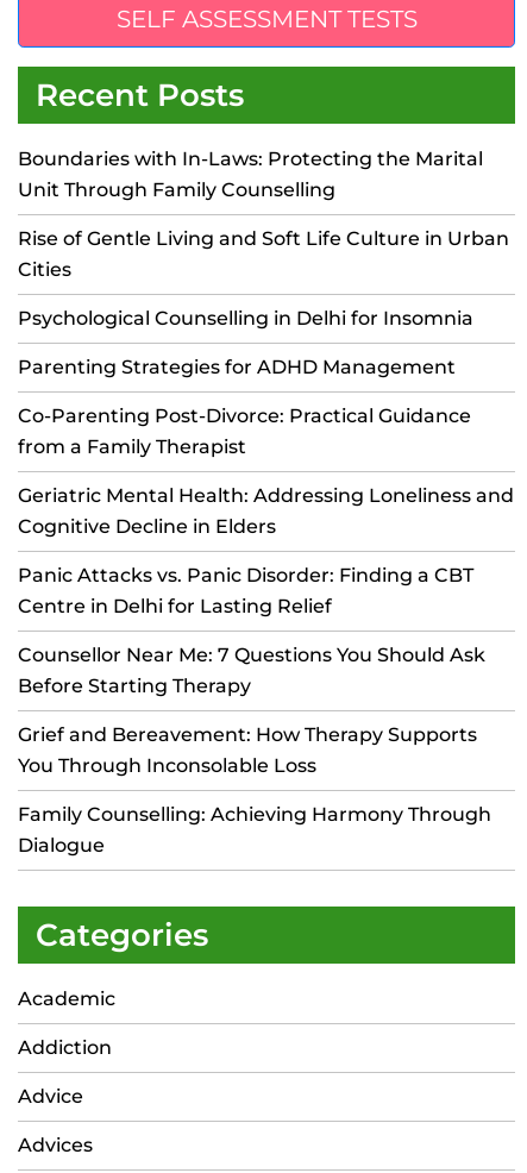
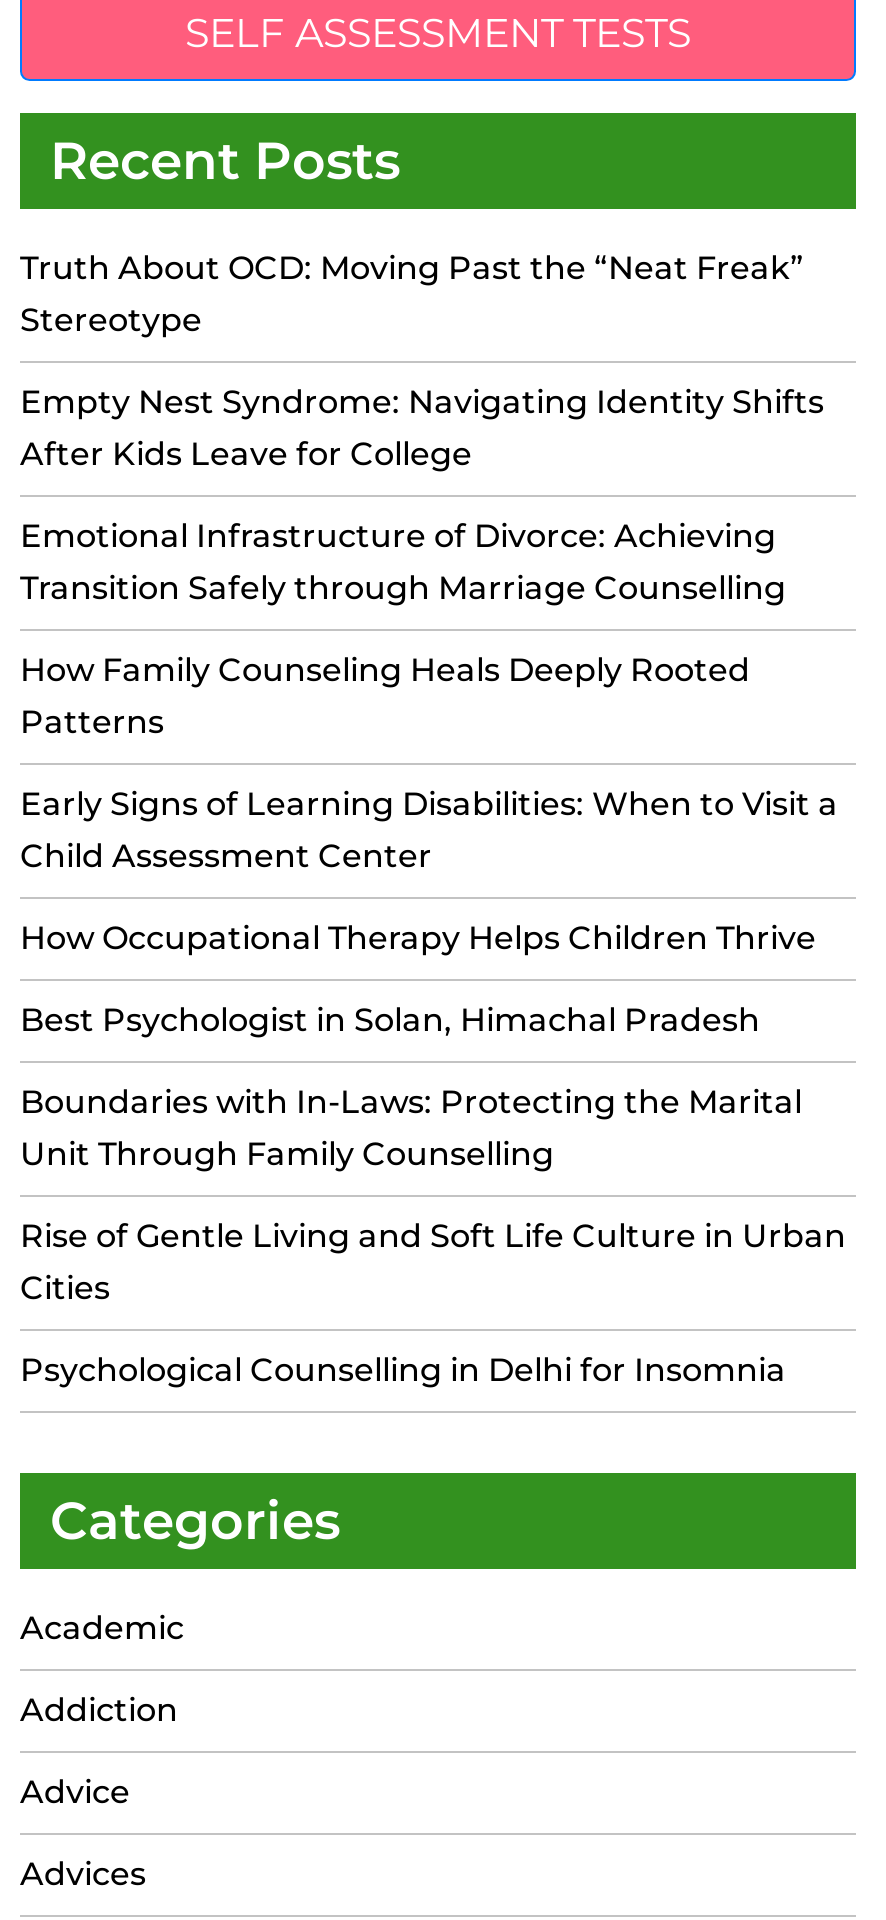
none -> [20,249,838,1039] Truth About OCD: Moving Past the “Neat Freak” | Stereotype | Empty Nest Syndrome: Navigating Identity Shifts | After Kids Leave for College | Emotional Infrastructure of Divorce: Achieving | Transition Safely through Marriage Counselling | How Family Counseling Heals Deeply Rooted | Patterns | Early Signs of Learning Disabilities: When to Visit a | Child Assessment Center | How Occupational Therapy Helps Children Thrive | Best Psychologist in Solan, Himachal Pradesh
moved [18,148,509,330] -> [20,1083,846,1389]: Boundaries with In-Laws: Protecting the Marital | Unit Through Family Counselling | Rise of Gentle Living and Soft Life Culture in Urban | Cities | Psychological Counselling in Delhi for Insomnia
[18,356,514,857] Parenting Strategies for ADHD Management | Co-Parenting Post-Divorce: Practical Guidance | from a Family Therapist | Geriatric Mental Health: Addressing Loneliness and | Cognitive Decline in Elders | Panic Attacks vs. Panic Disorder: Finding a CBT | Centre in Delhi for Lasting Relief | Counsellor Near Me: 7 Questions You Should Ask | Before Starting Therapy | Grief and Bereavement: How Therapy Supports | You Through Inconsolable Loss | Family Counselling: Achieving Harmony Through | Dialogue -> none

